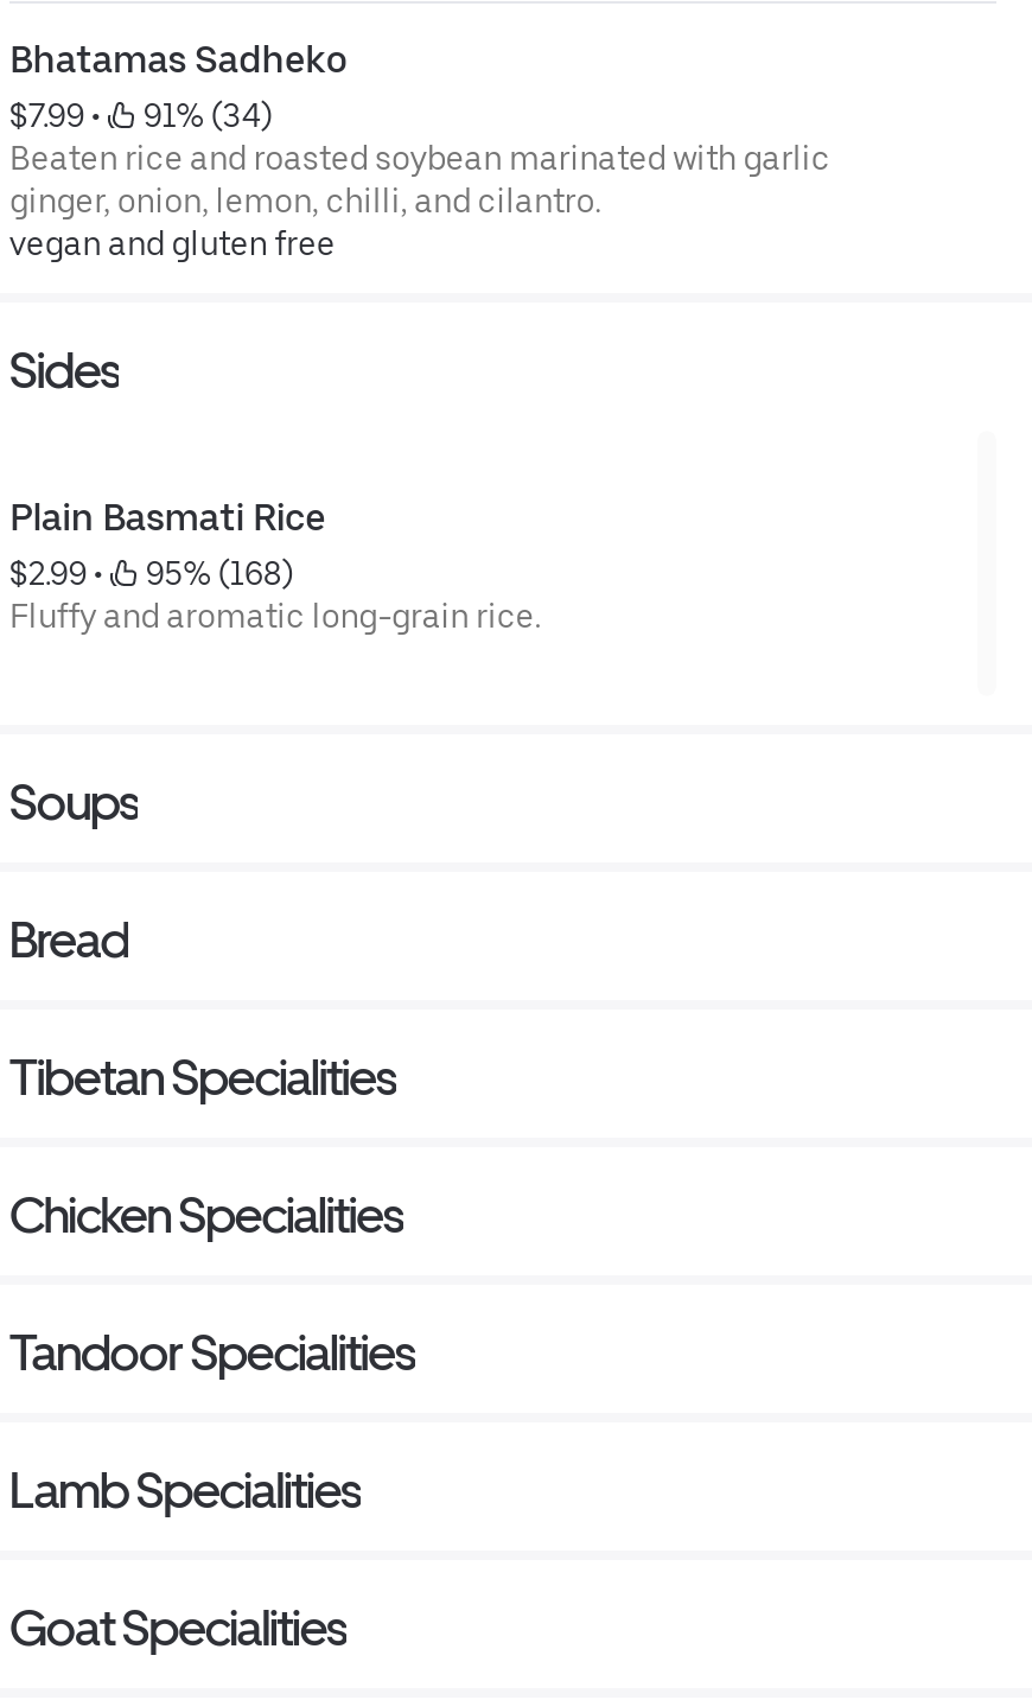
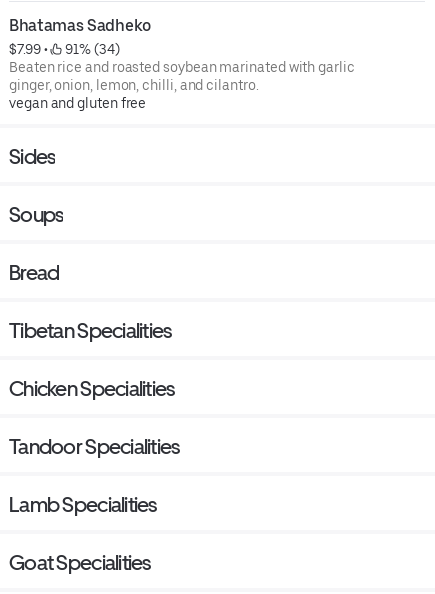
[9,495,541,635] Plain Basmati Rice | $2.99 • | 95% (168) | Fluffy and aromatic long-grain rice. -> none

